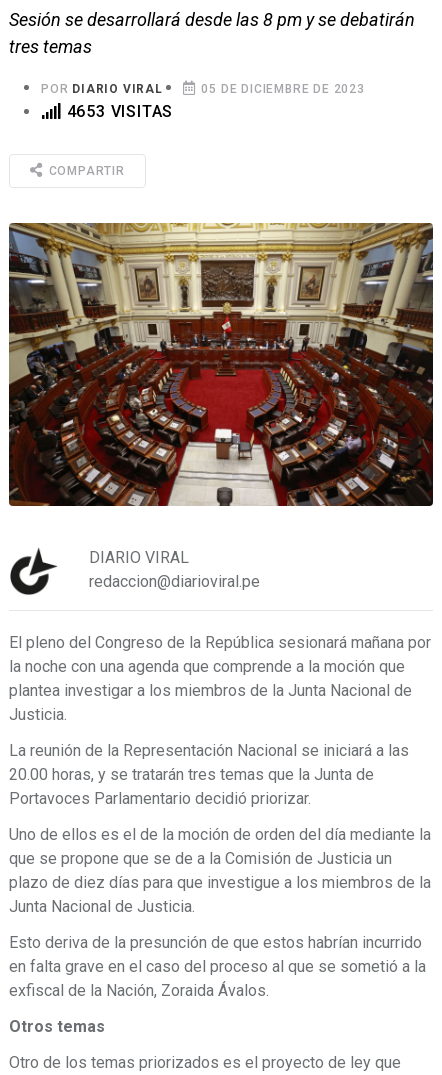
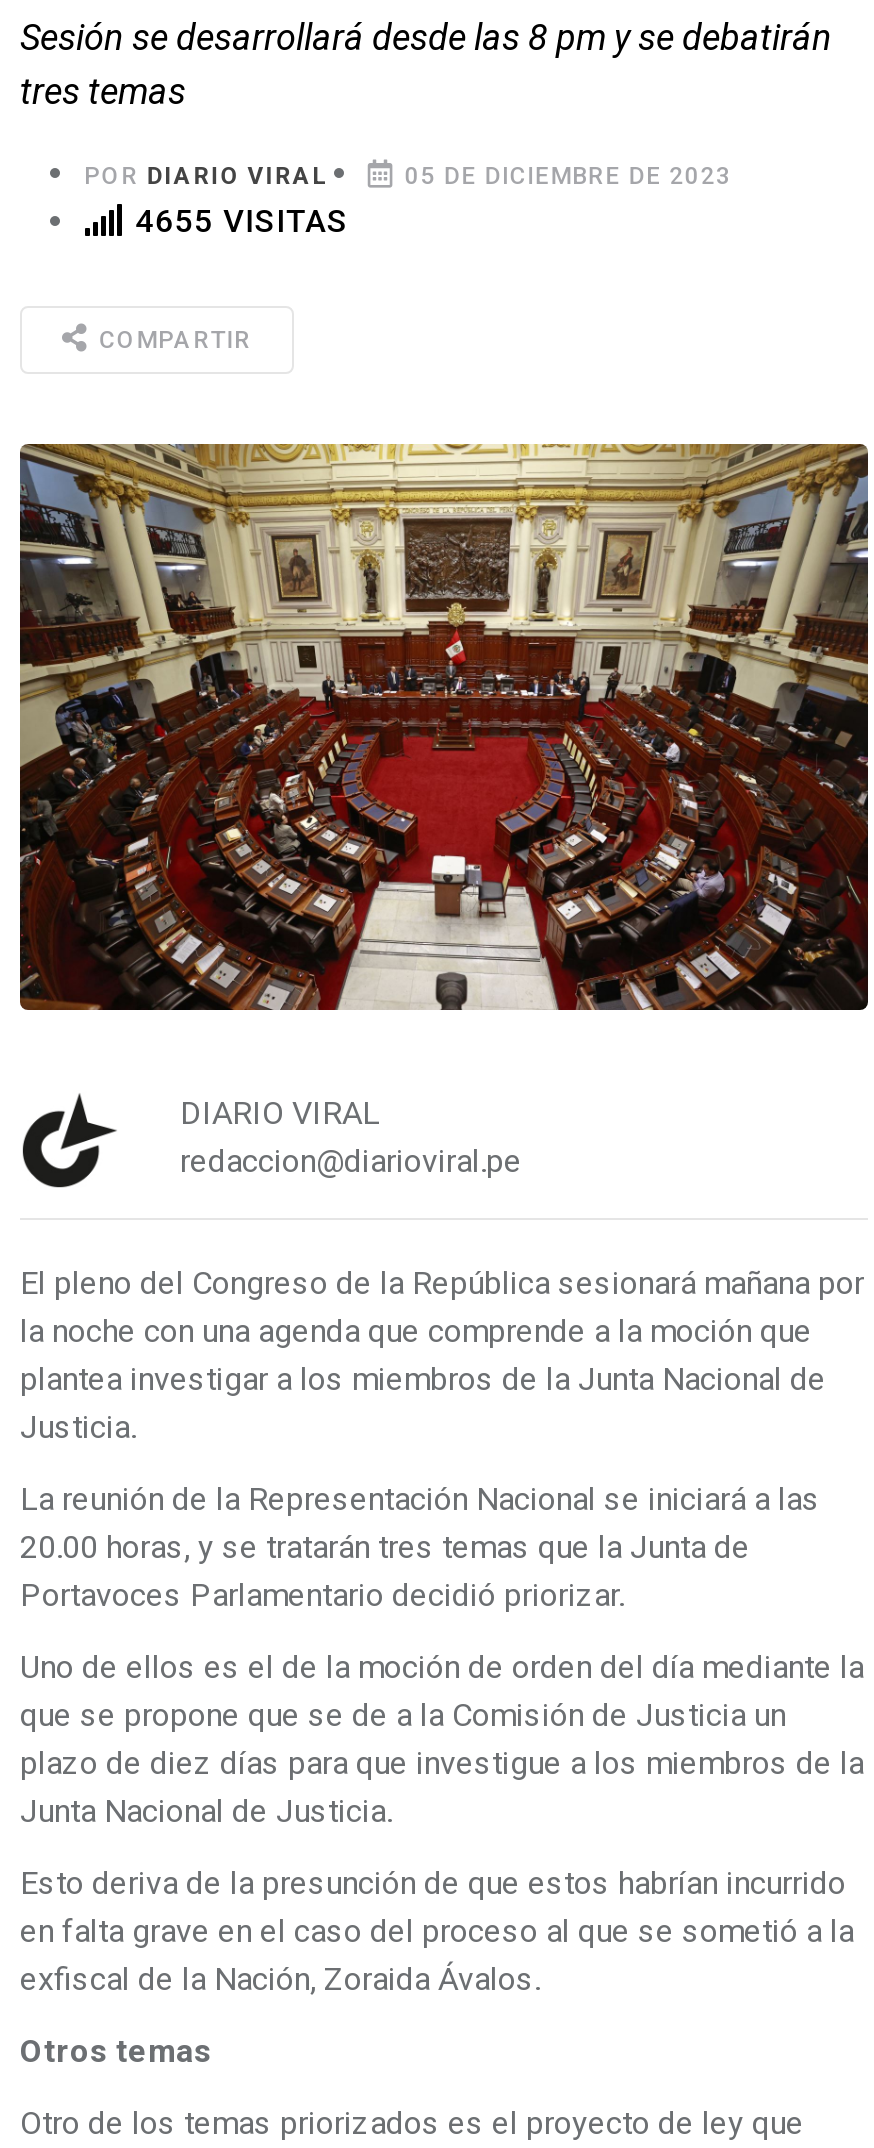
[62,102,173,121] 4653 VISITAS -> [126,202,348,240] 4655 VISITAS

